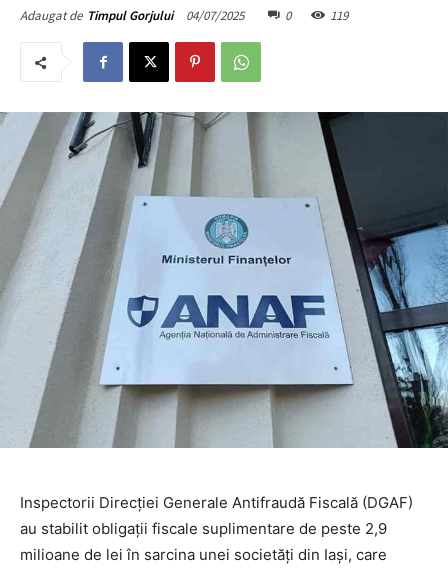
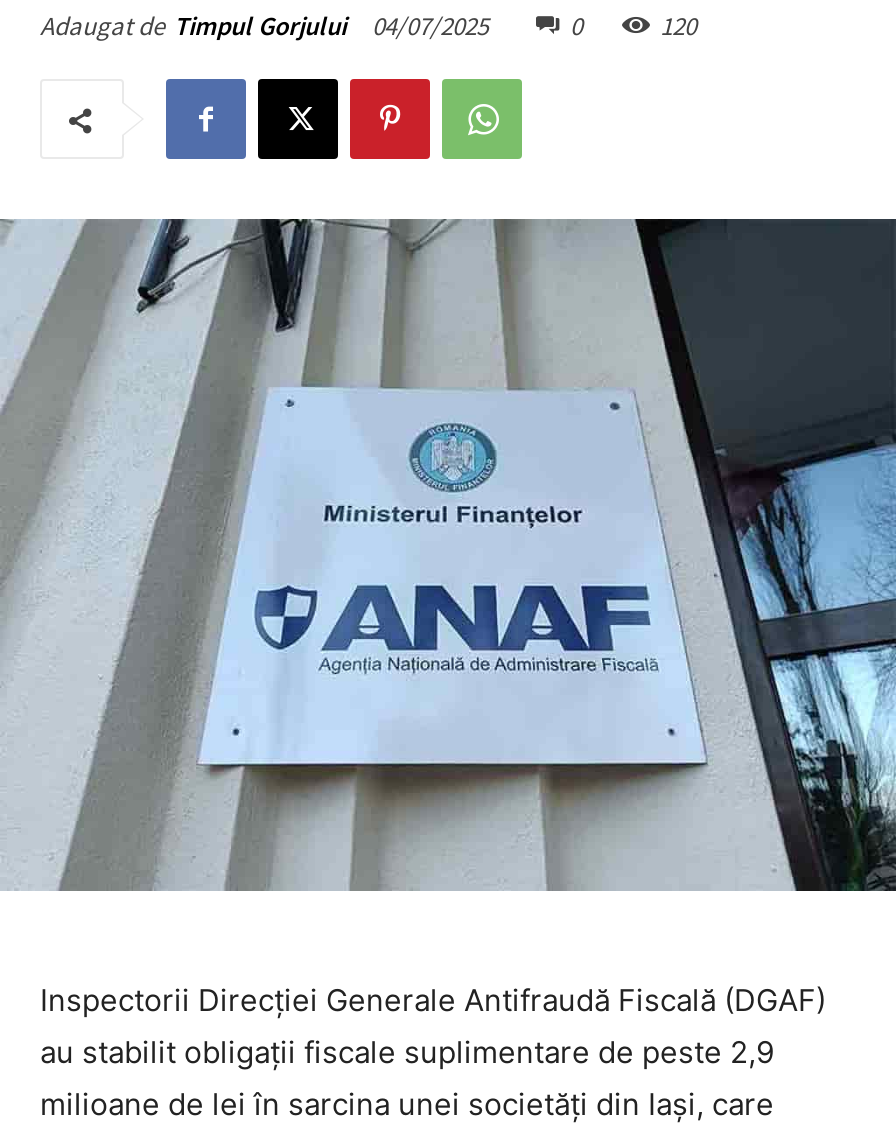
[330,7,348,24] 119 -> [660,9,696,43] 120

